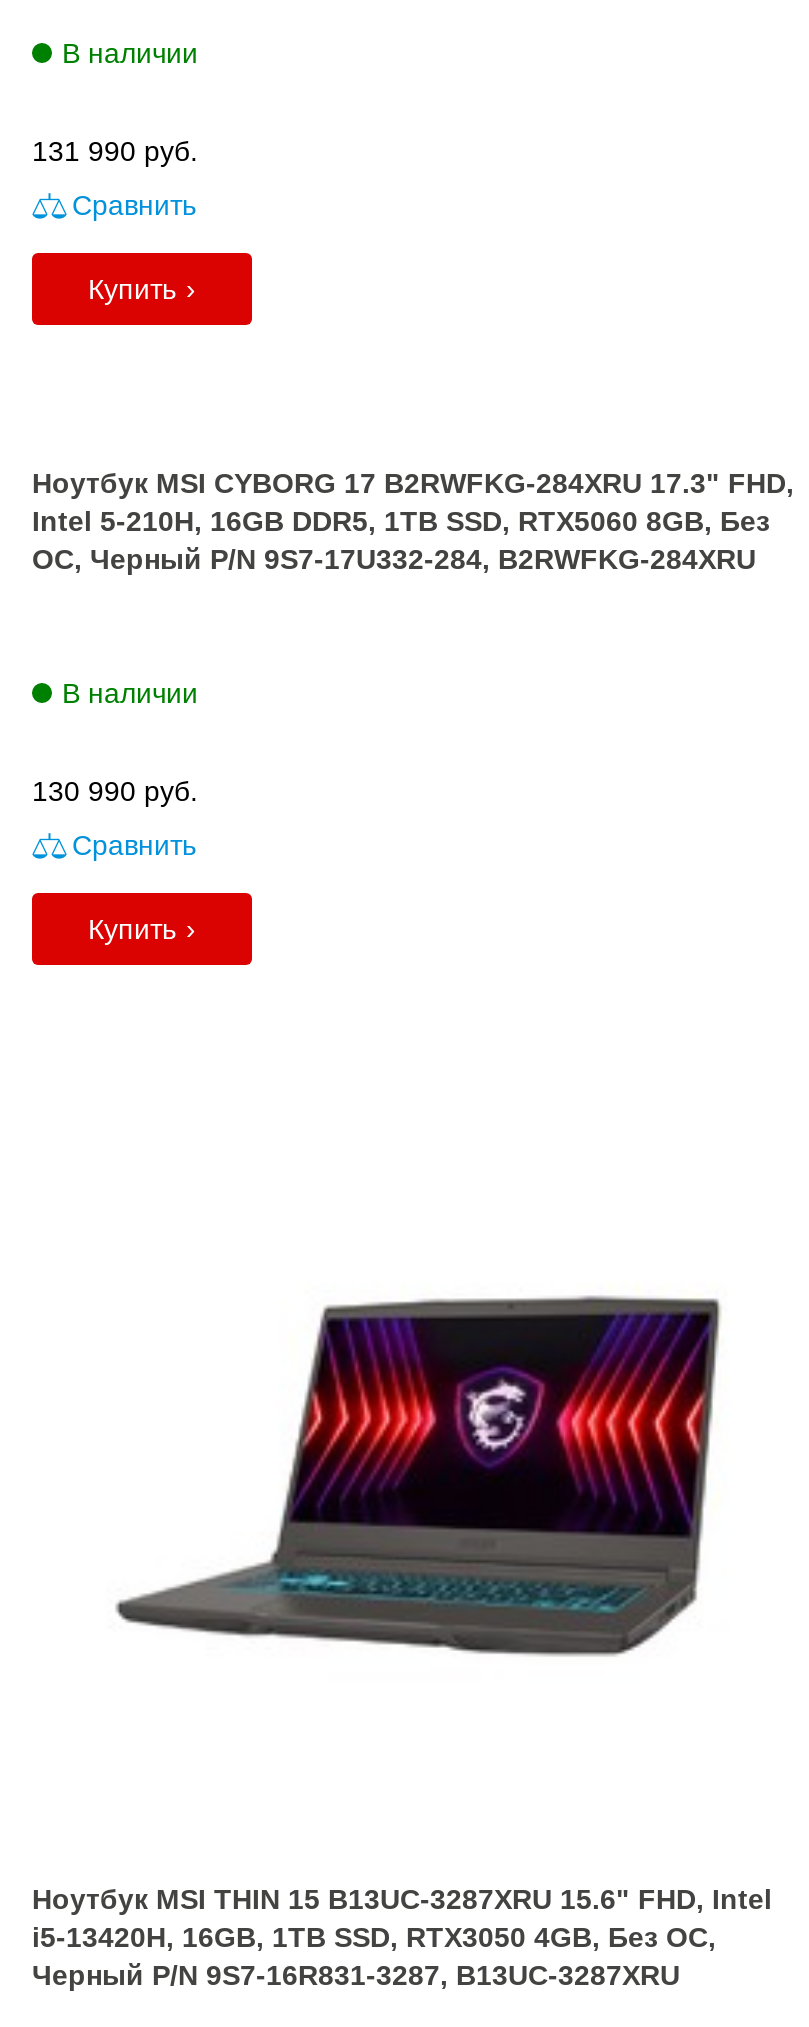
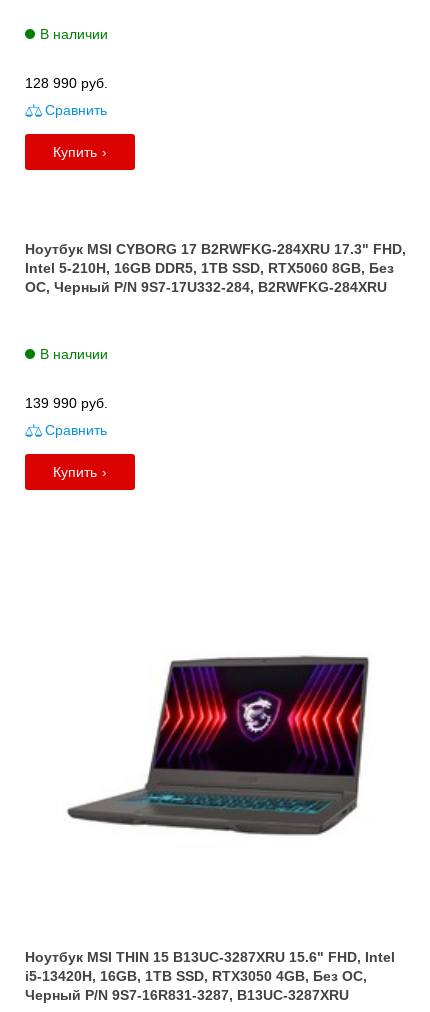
[32,135,198,167] 131 990 руб. -> [25,75,108,91] 128 990 руб.
[32,775,198,807] 130 990 руб. -> [25,395,108,411] 139 990 руб.

